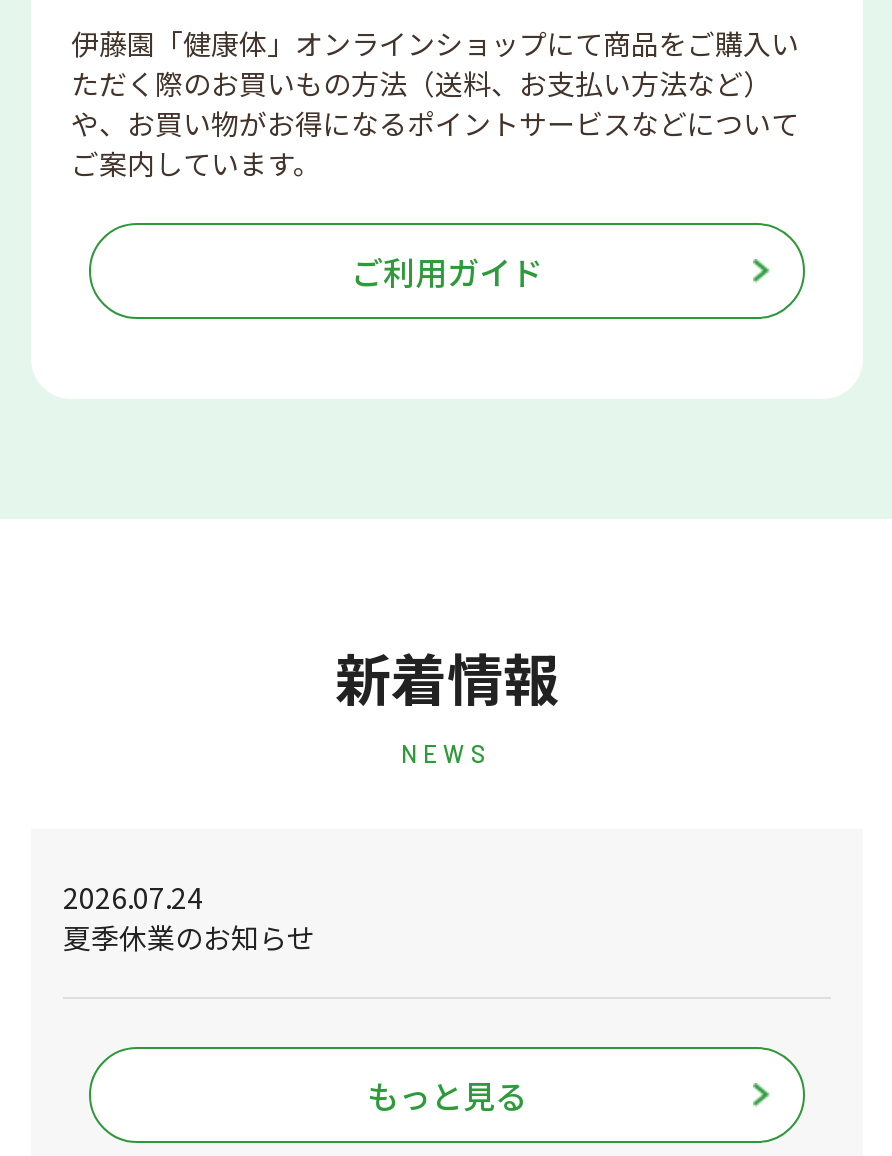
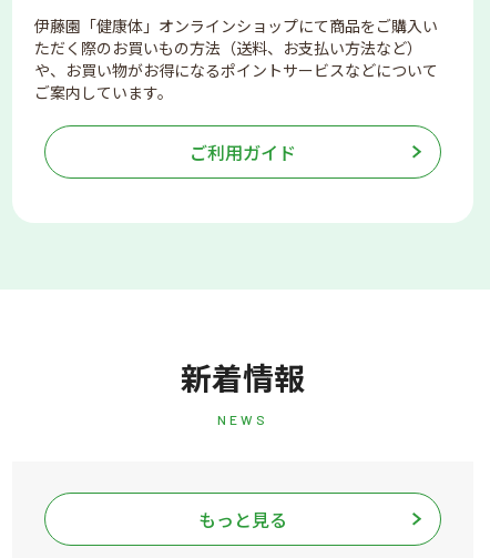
[63,877,315,957] 2026.07.24 | 夏季休業のお知らせ -> none

